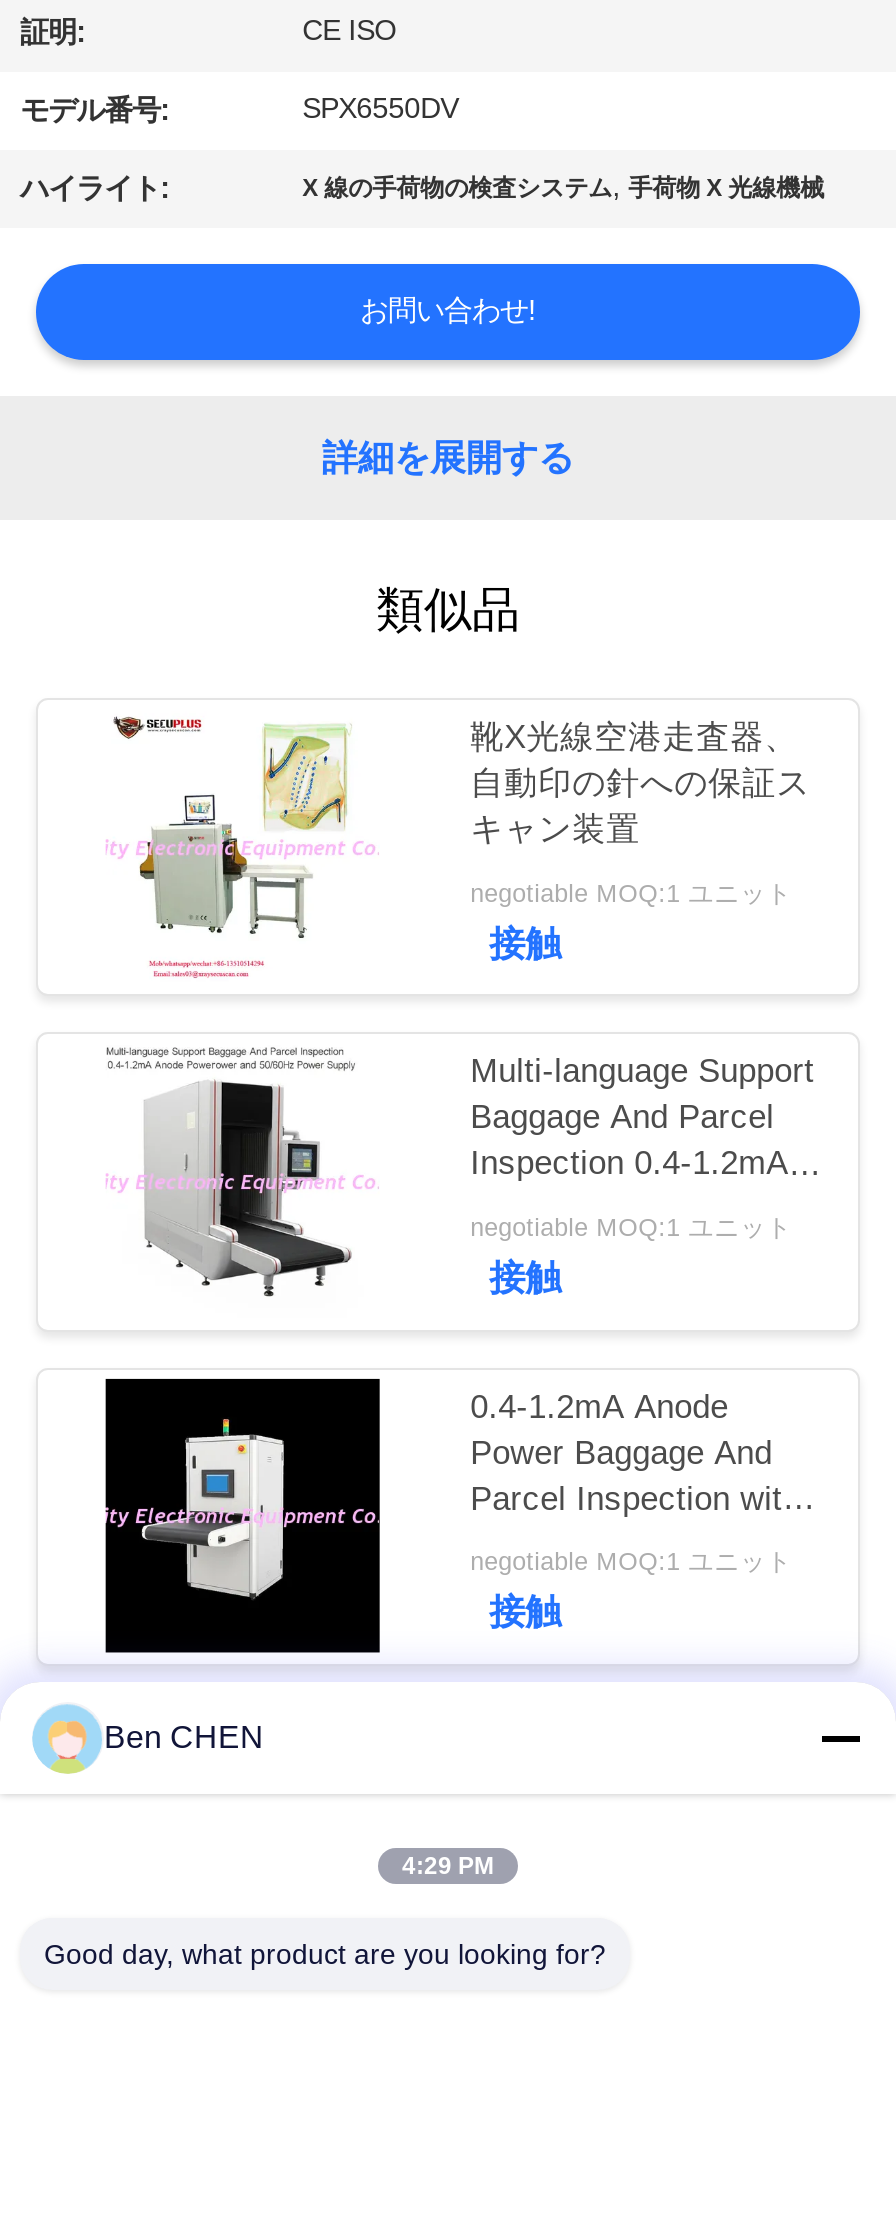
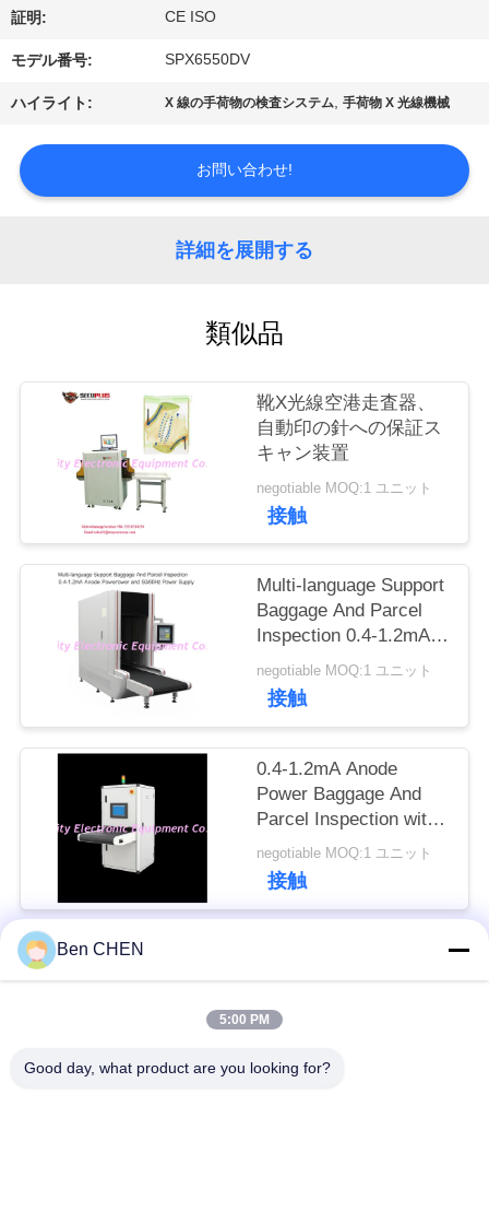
[402,1852,494,1880] 4:29 PM -> [219,1012,270,1027] 5:00 PM

